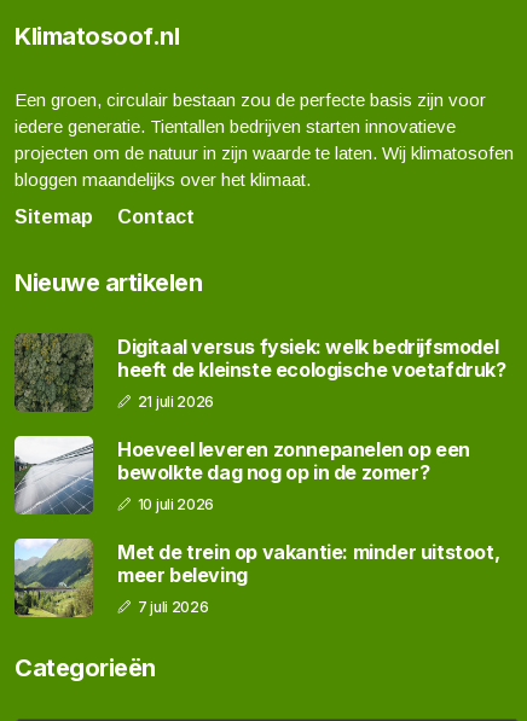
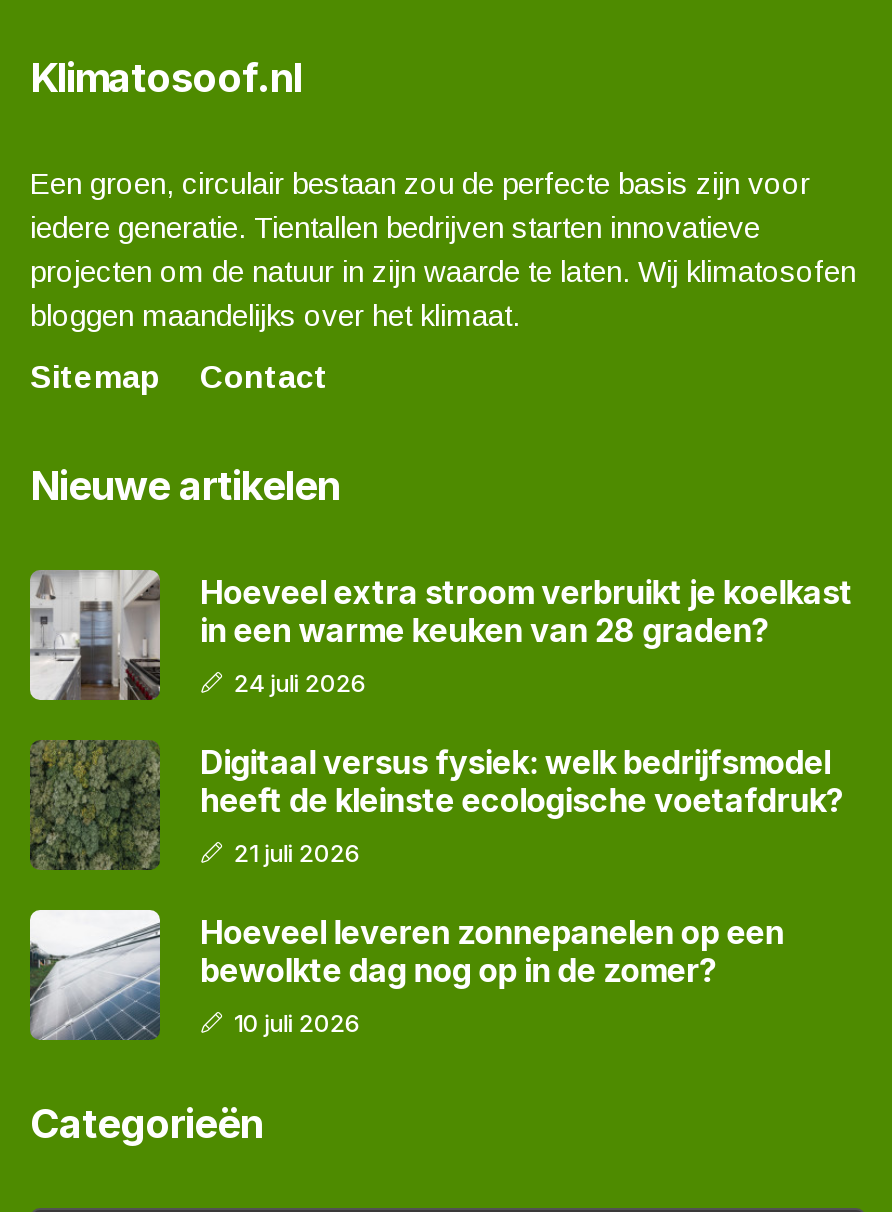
none -> [28,570,852,702] [image] | Hoeveel extra stroom verbruikt je koelkast | in een warme keuken van 28 graden? | 24 juli 2026
moved [13,331,506,513] -> [28,736,843,1038]: [image] | Digitaal versus fysiek: welk bedrijfsmodel | heeft de kleinste ecologische voetafdruk? | 21 juli 2026 | Hoeveel leveren zonnepanelen op een | bewolkte dag nog op in de zomer? | 10 juli 2026
[13,537,499,618] [image] | Met de trein op vakantie: minder uitstoot, | meer beleving | 7 juli 2026 -> none

